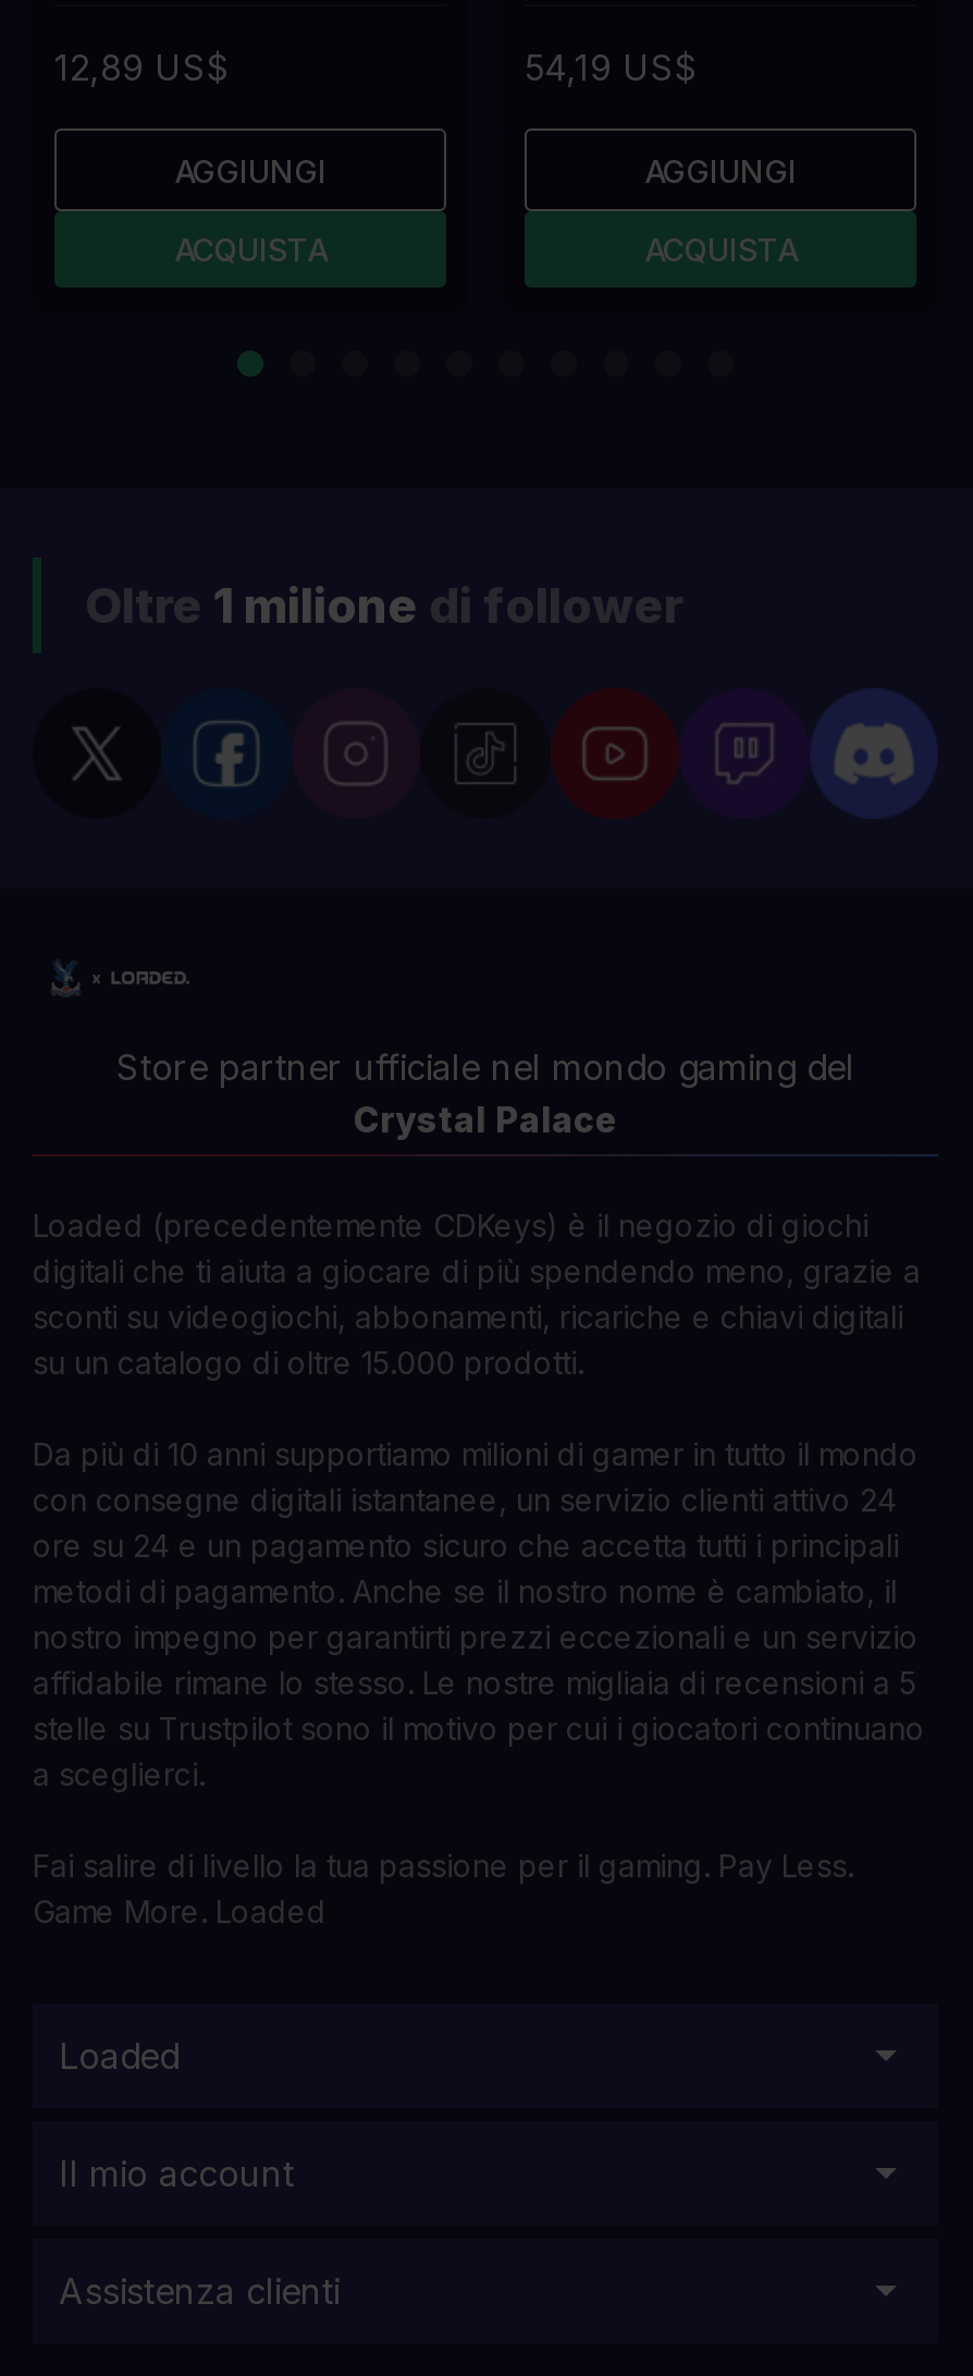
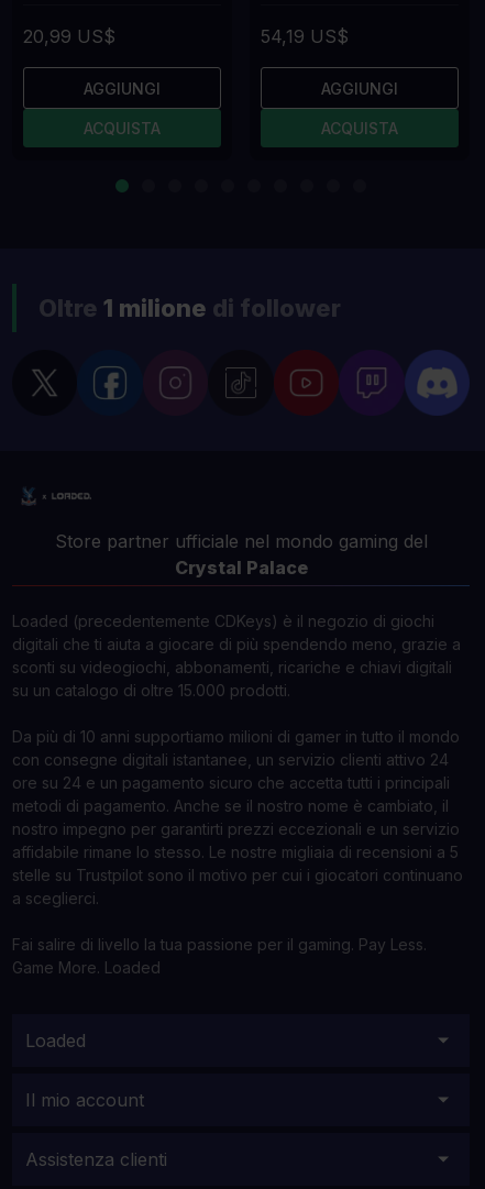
[54,47,231,90] 12,89 US$ -> [23,26,115,48] 20,99 US$

